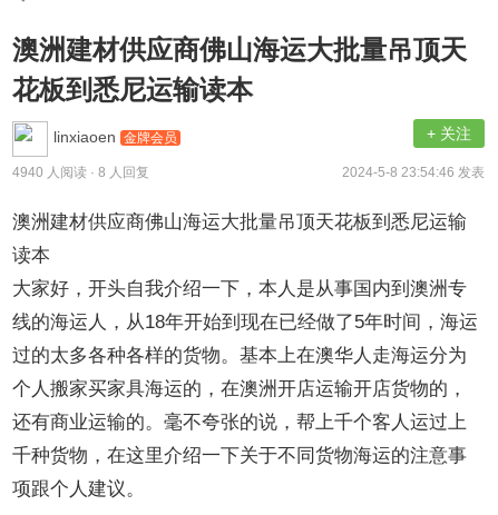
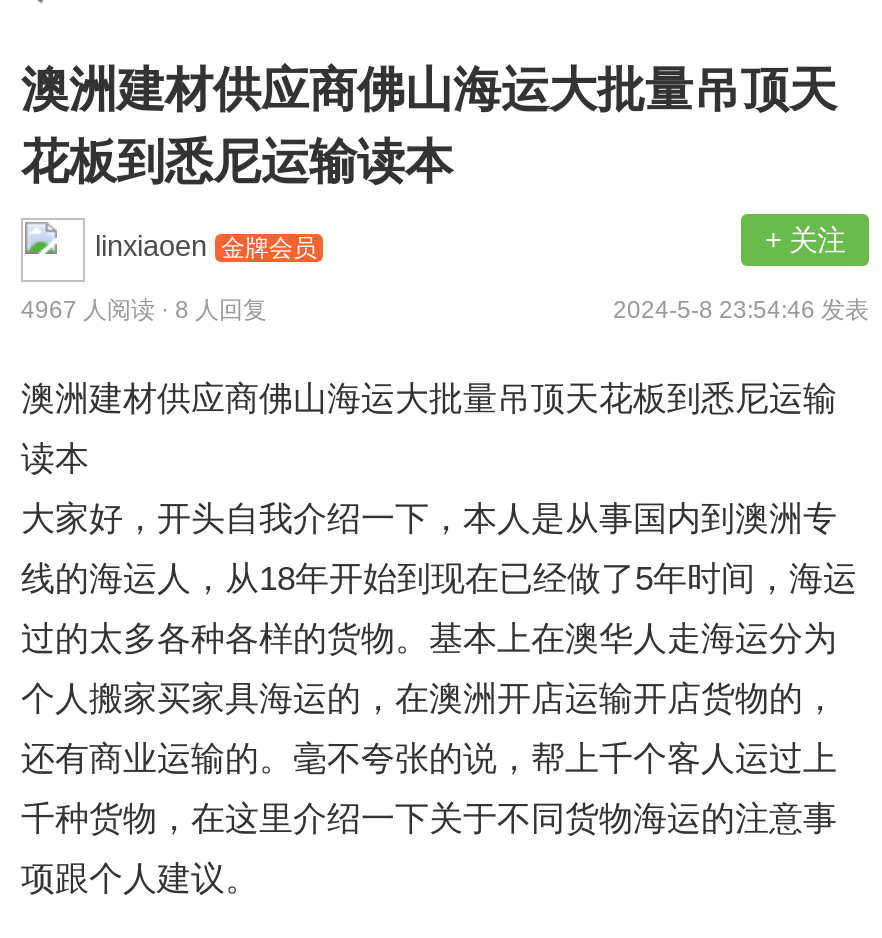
[12,165,149,180] 4940 人阅读· 8 人回复 -> [21,296,267,324] 4967 人阅读· 8 人回复

